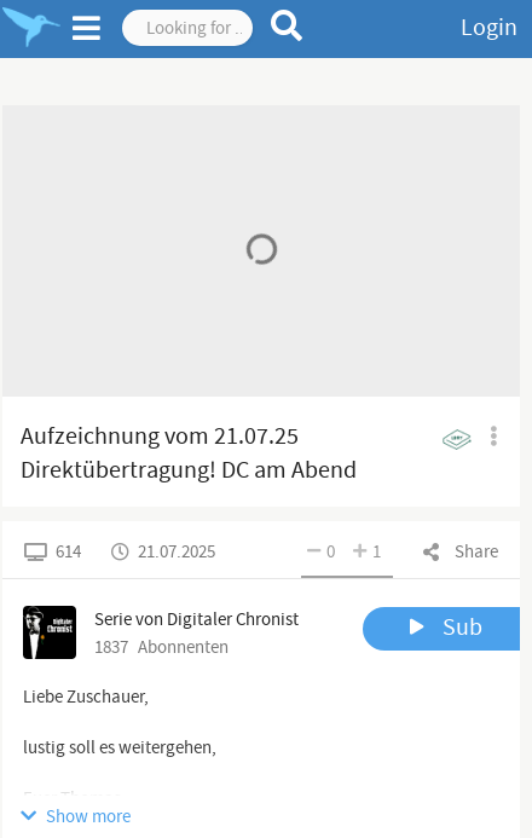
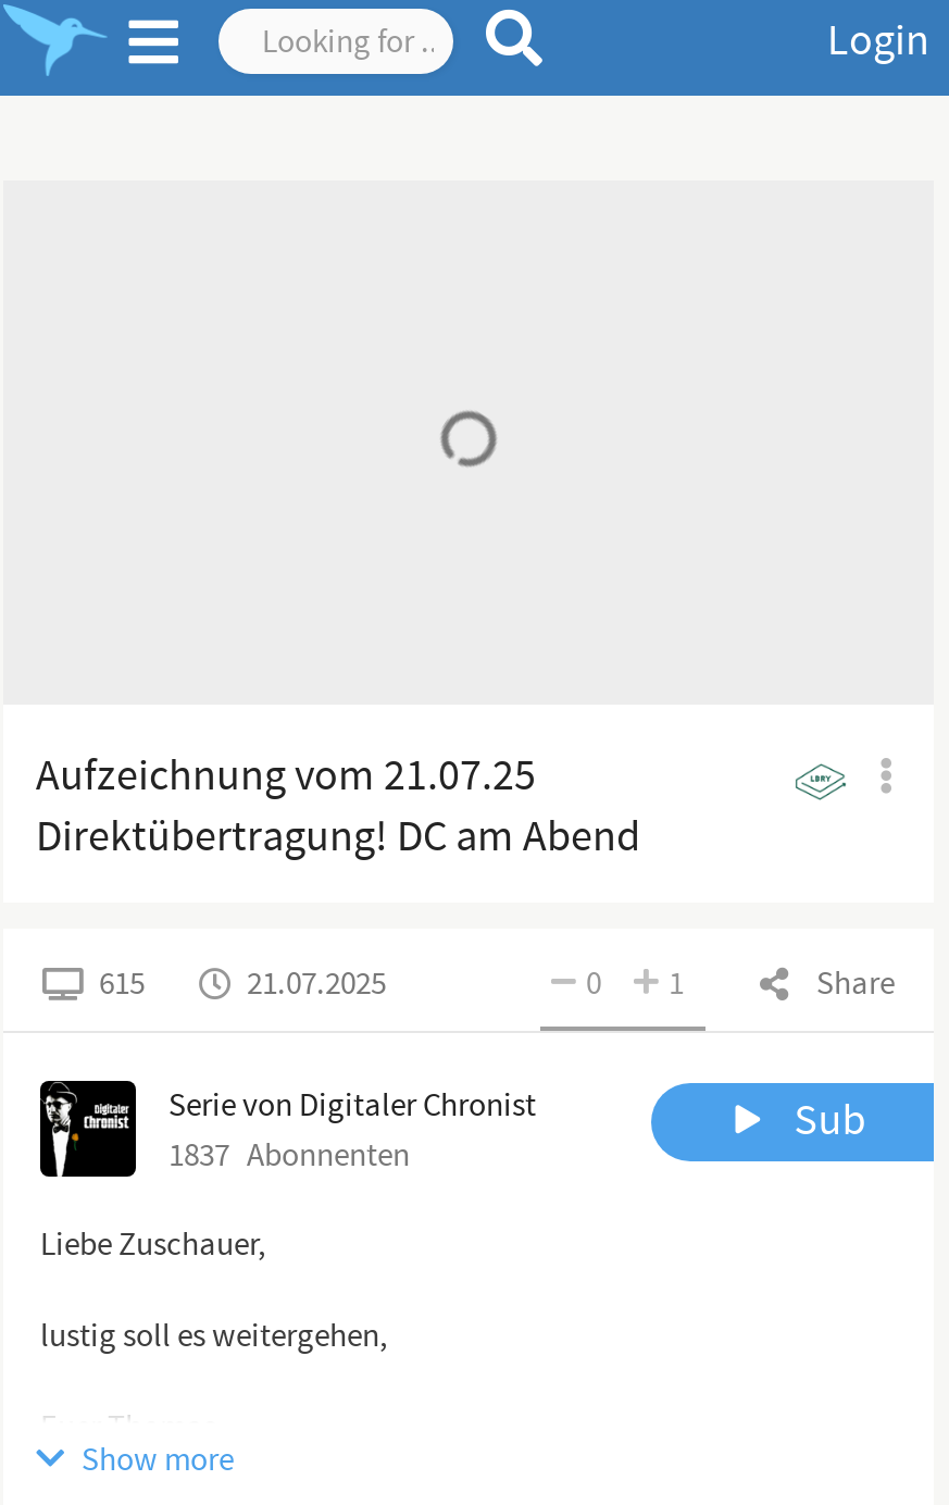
[56,540,81,563] 614 -> [99,963,145,1004] 615

